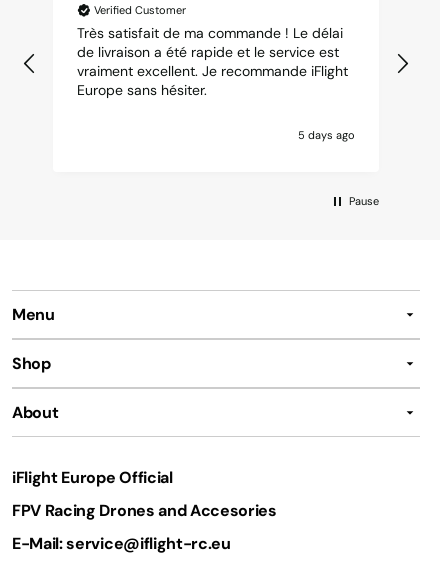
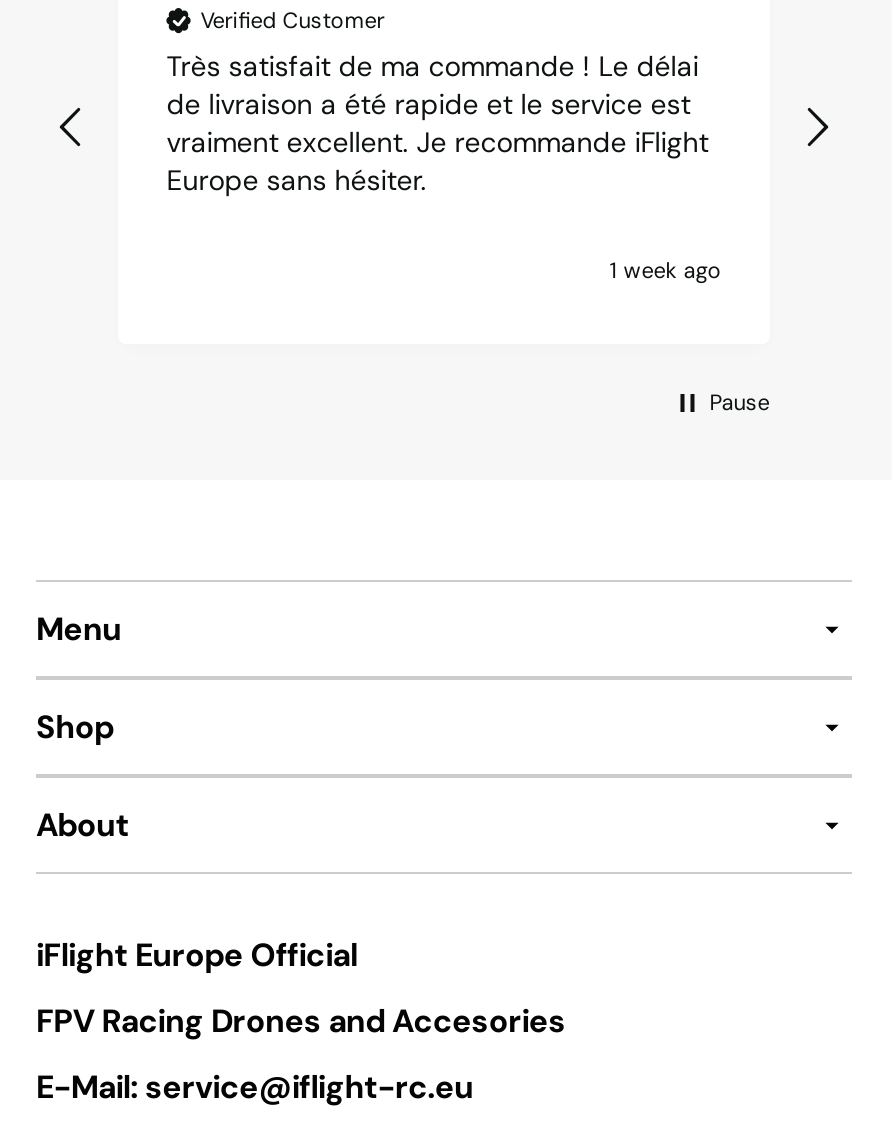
[298,128,355,142] 5 days ago -> [610,256,722,284] 1 week ago

